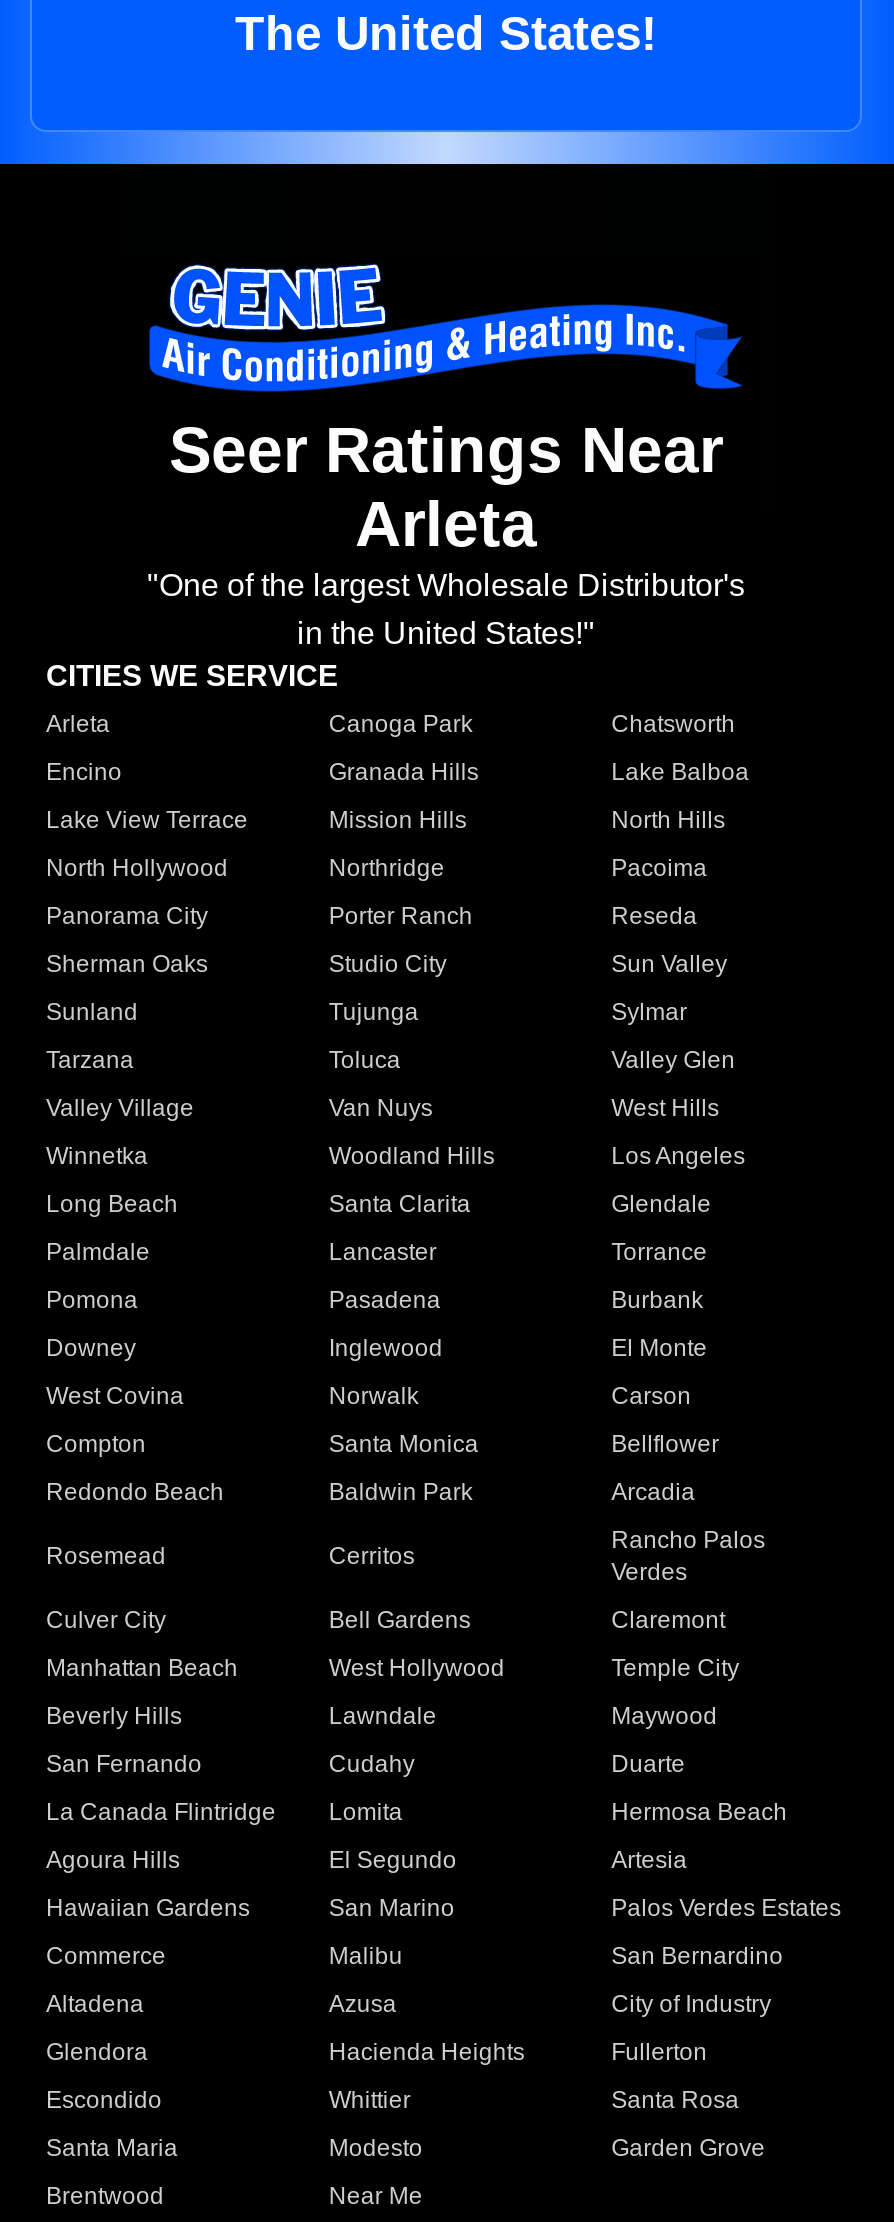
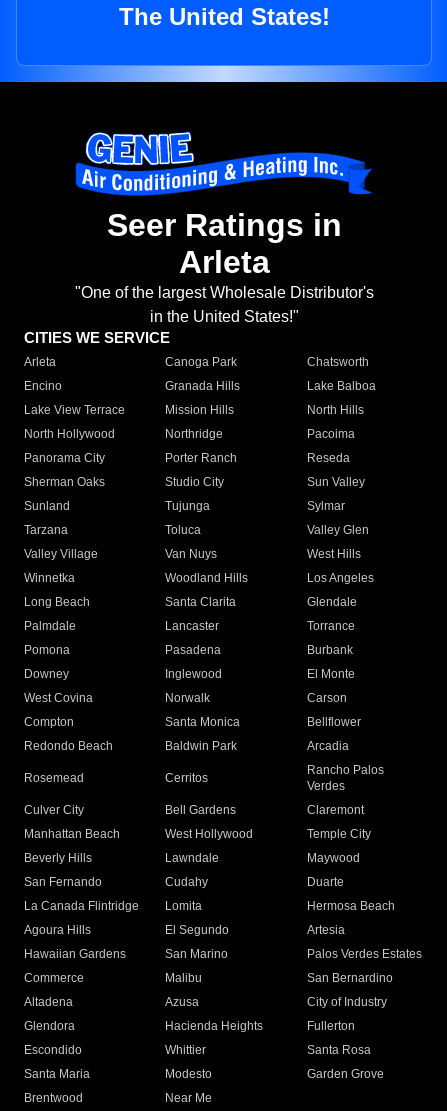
[169,415,723,487] Seer Ratings Near -> [106,207,341,243] Seer Ratings in

